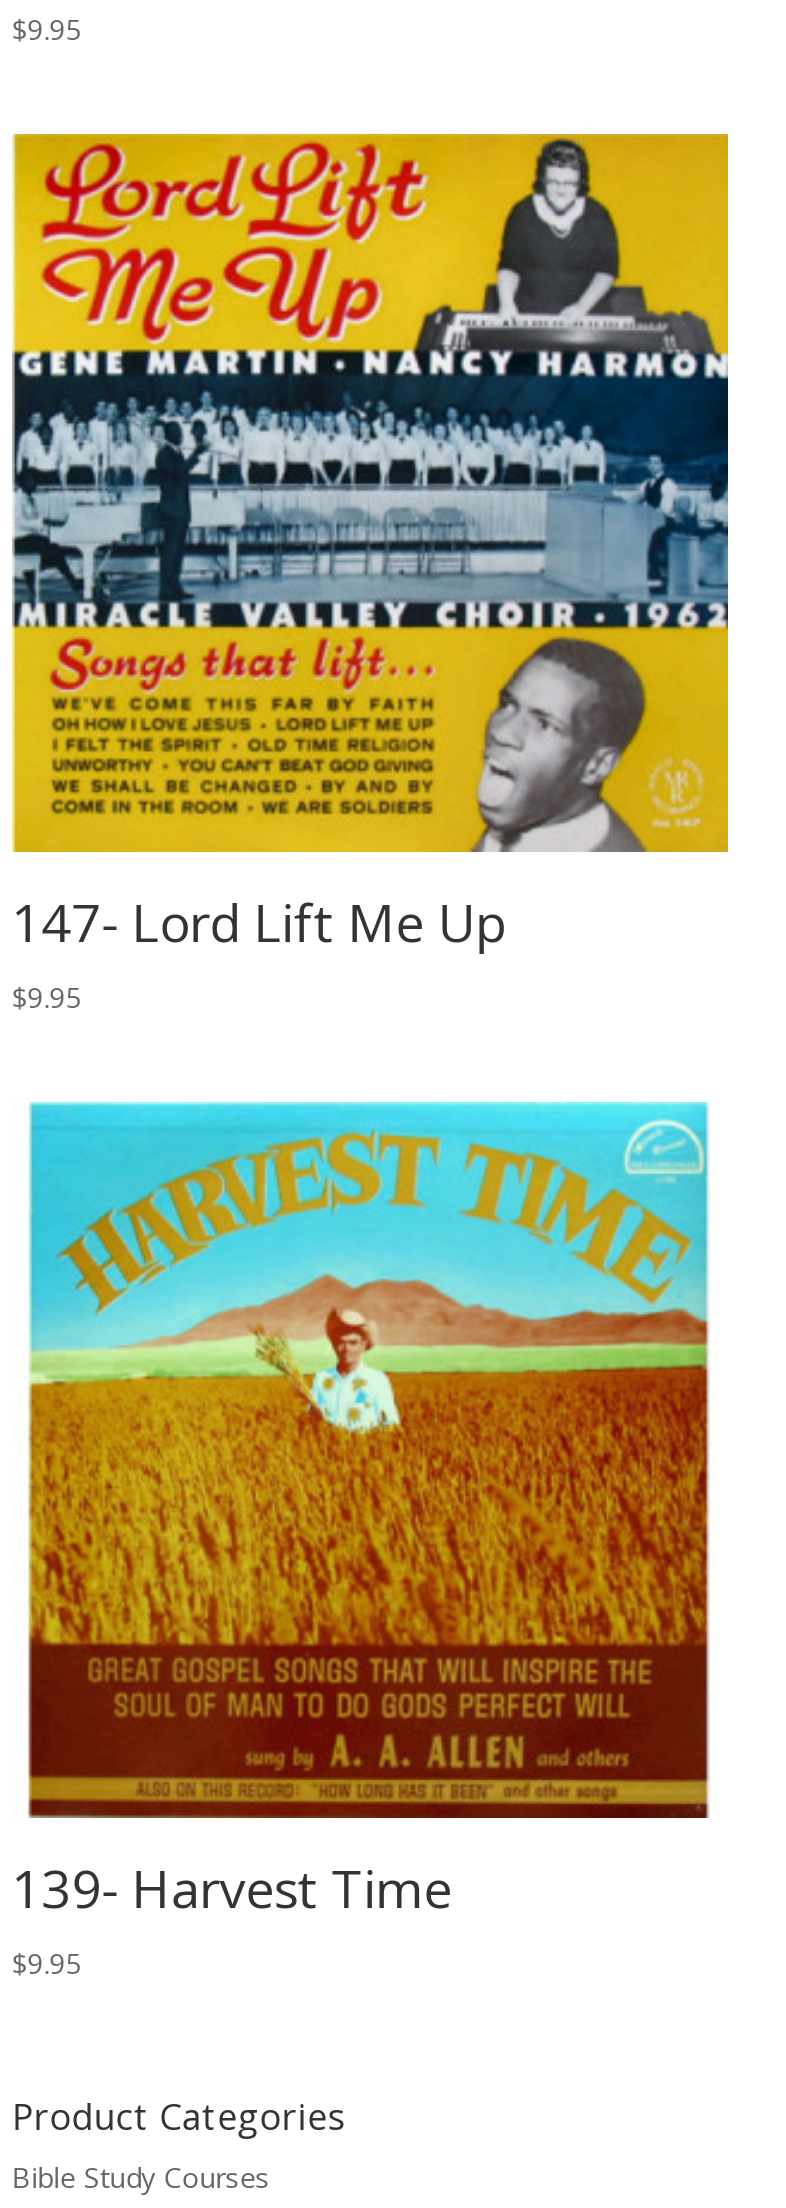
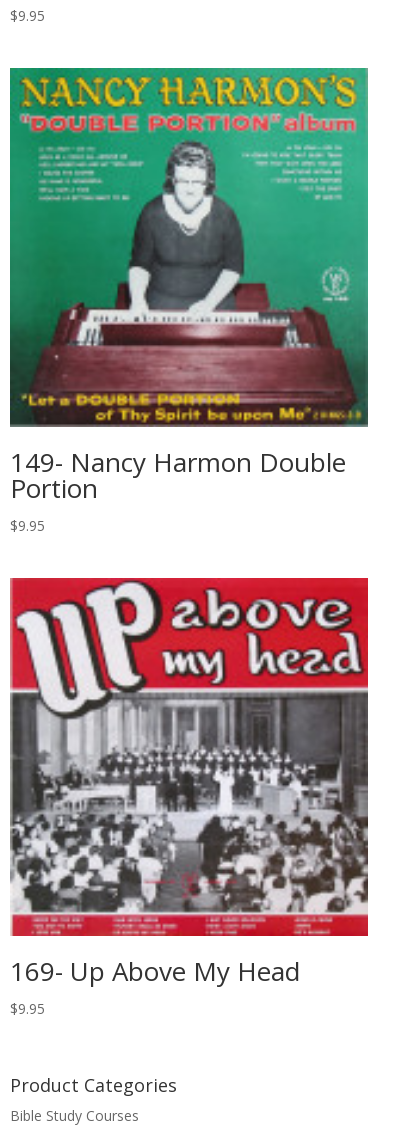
[12,132,730,958] [image] | 147- Lord Lift Me Up -> [9,67,369,506] [image] | 149- Nancy Harmon Double | Portion
[12,1100,728,1925] [image] | 139- Harvest Time -> [9,577,369,989] [image] | 169- Up Above My Head

